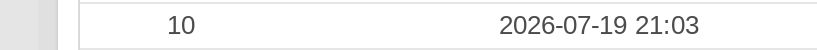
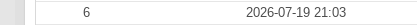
[167,10,195,40] 10 -> [83,5,90,20] 6

